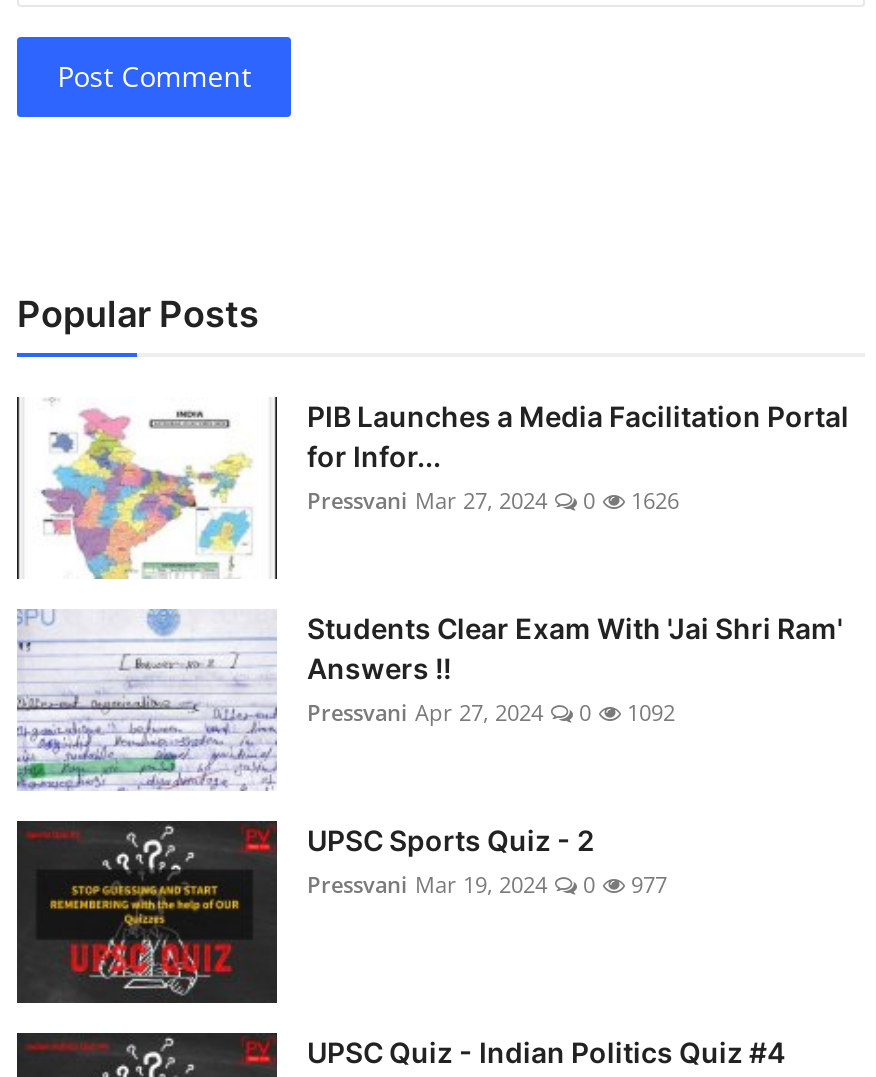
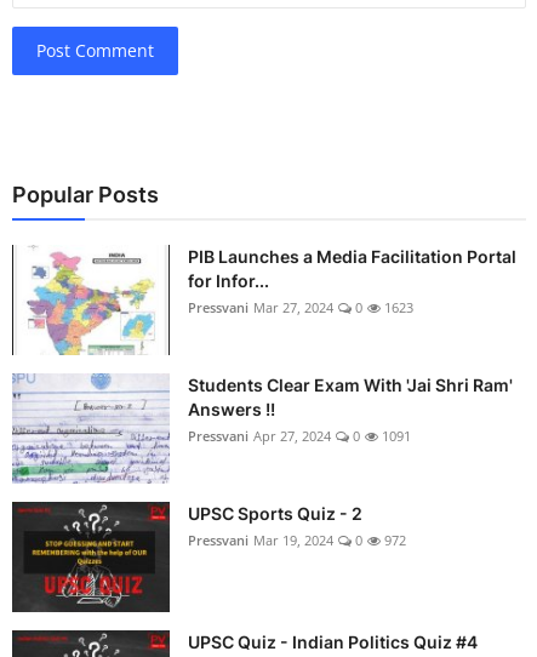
[307,485,679,515] Pressvani Mar 27, 2024 0 1626 -> [188,298,413,316] Pressvani Mar 27, 2024 0 1623
[307,697,675,727] Pressvani Apr 27, 2024 0 1092 -> [188,426,411,445] Pressvani Apr 27, 2024 0 1091
[307,869,667,899] Pressvani Mar 19, 2024 0 977 -> [188,531,406,549] Pressvani Mar 19, 2024 0 972

